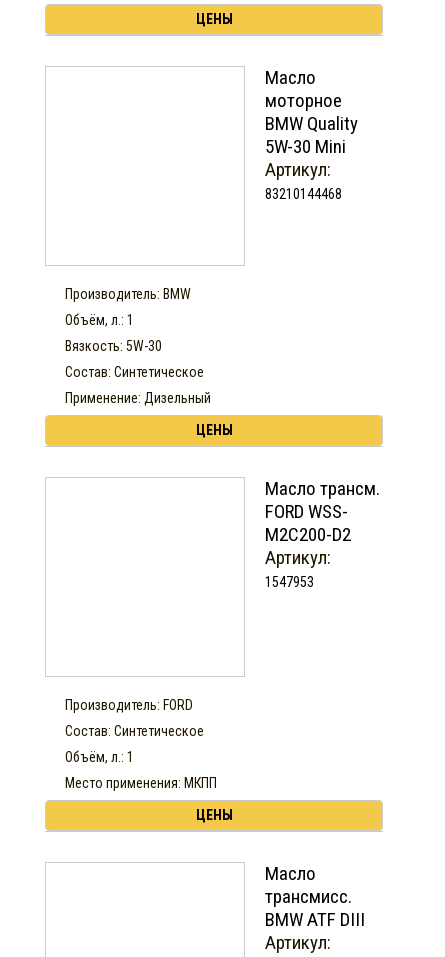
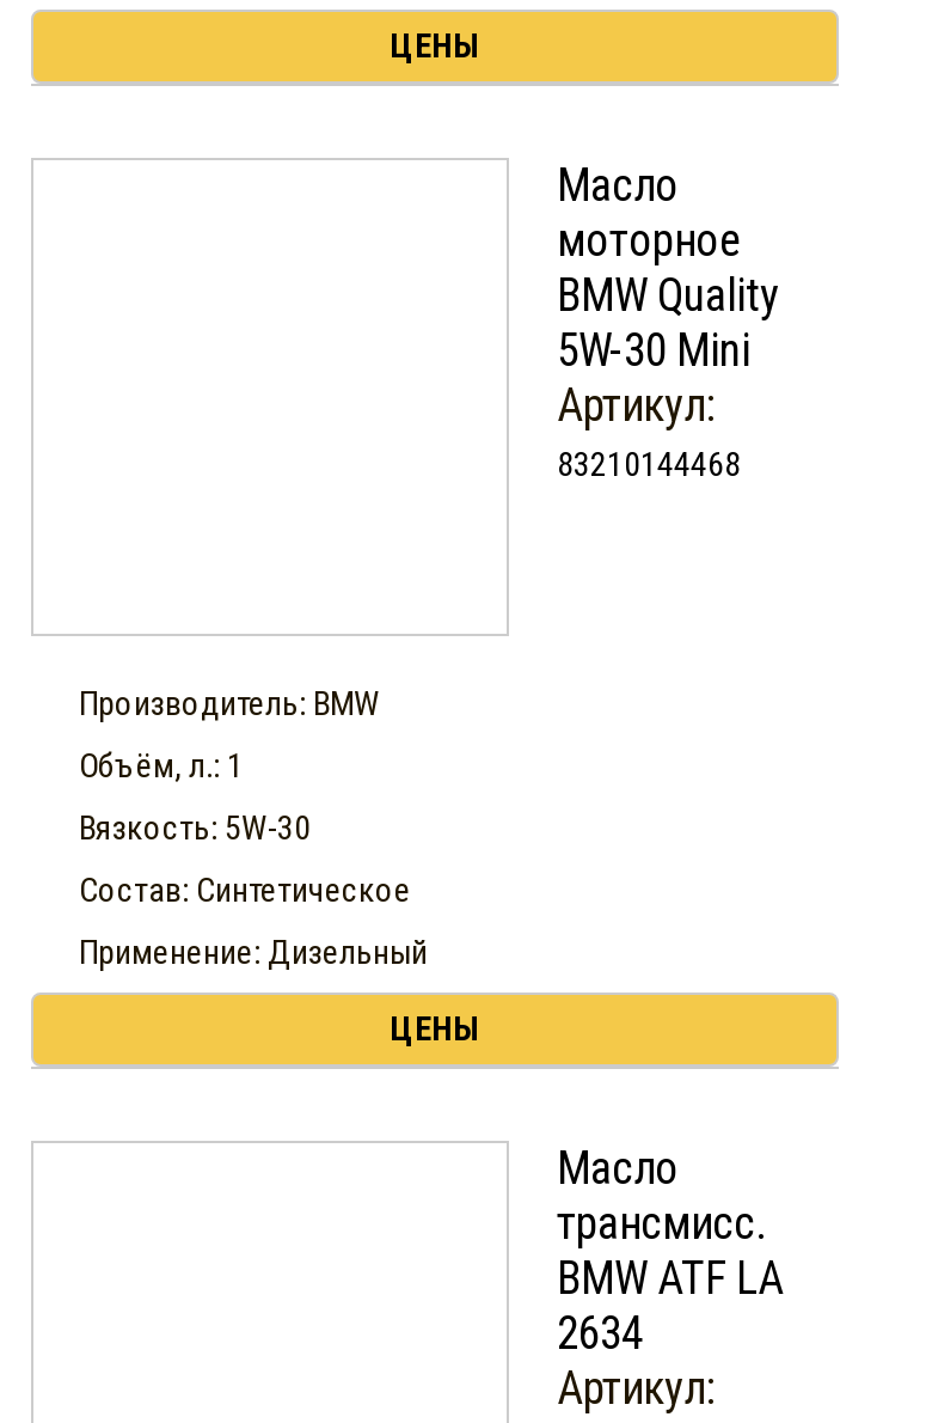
[265,477,380,590] Масло трансм. | FORD WSS- | M2C200-D2 | Артикул: | 1547953 -> none
[65,697,232,823] Производитель: FORD | Состав: Синтетическое | Объём, л.: 1 | Место применения: МКПП | ЦЕНЫ -> none
moved [265,862,352,908] -> [557,1141,765,1251]: Масло | трансмисс.
[265,908,365,931] BMW ATF DIII -> [557,1251,784,1361] BMW ATF LA | 2634

